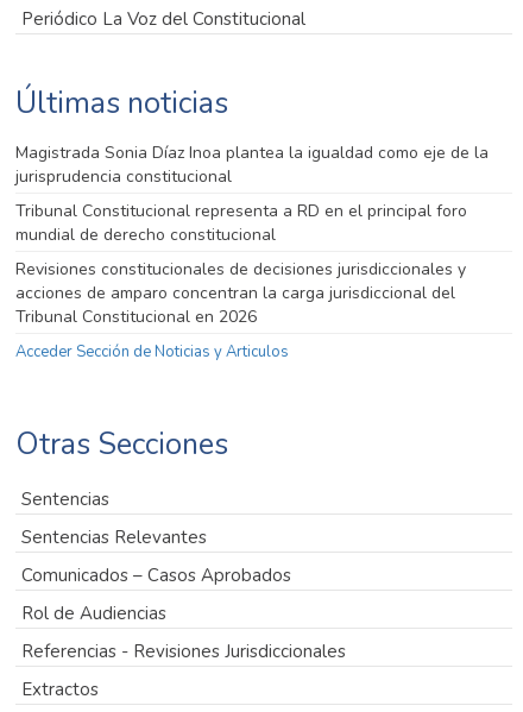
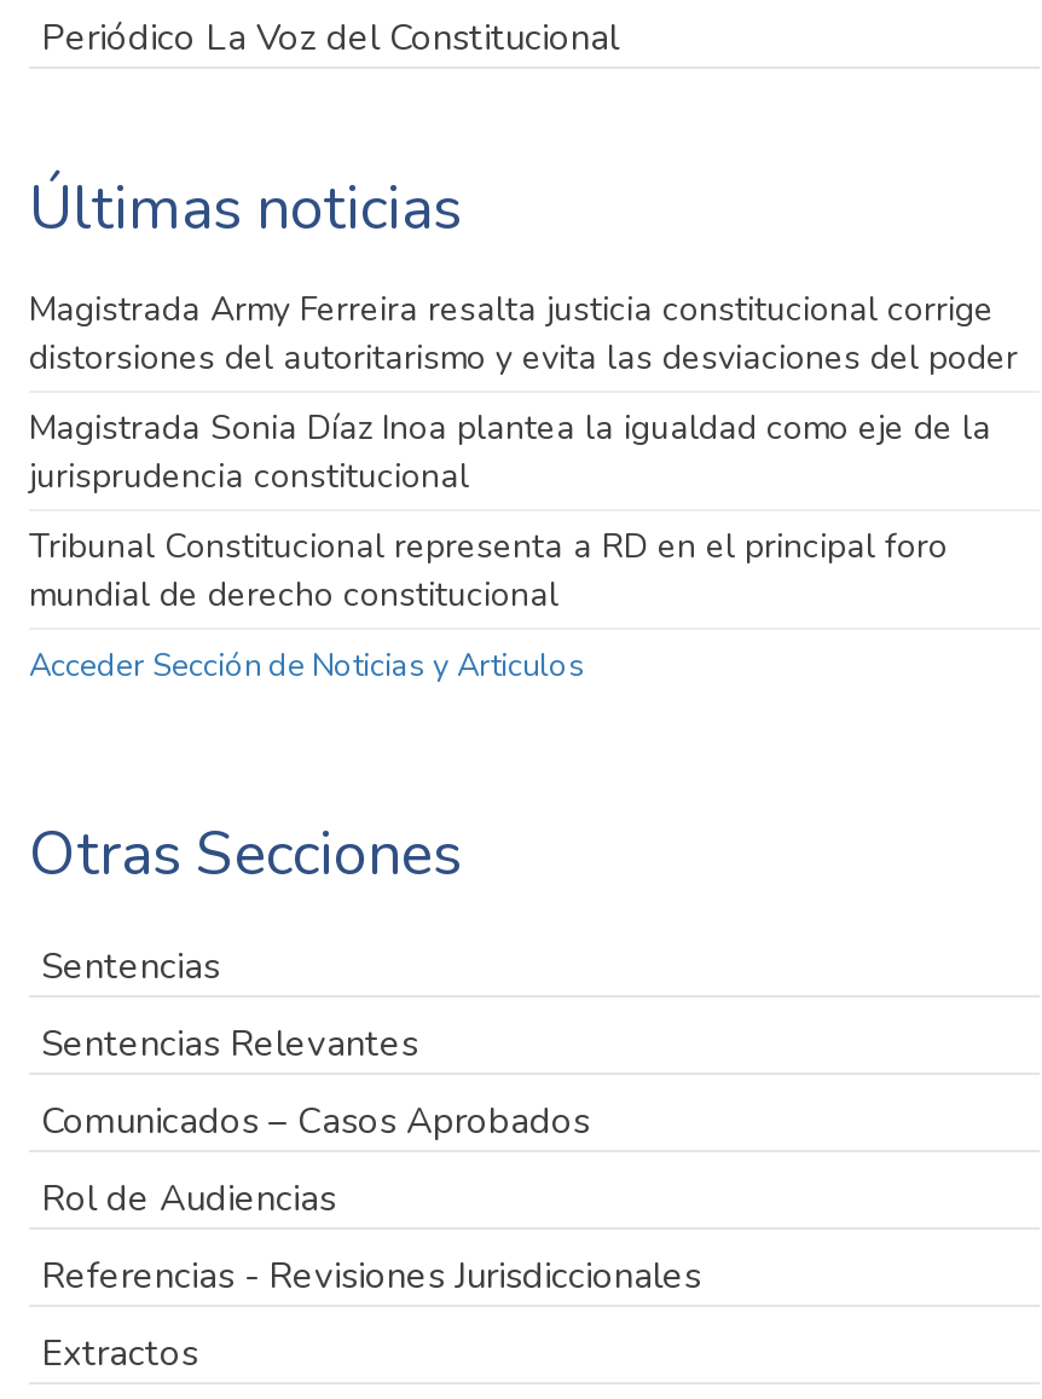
none -> [29,287,1018,382] Magistrada Army Ferreira resalta justicia constitucional corrige | distorsiones del autoritarismo y evita las desviaciones del poder
moved [15,142,489,246] -> [29,406,991,619]: Magistrada Sonia Díaz Inoa plantea la igualdad como eje de la | jurisprudencia constitucional | Tribunal Constitucional representa a RD en el principal foro | mundial de derecho constitucional
[15,258,466,328] Revisiones constitucionales de decisiones jurisdiccionales y | acciones de amparo concentran la carga jurisdiccional del | Tribunal Constitucional en 2026 -> none

